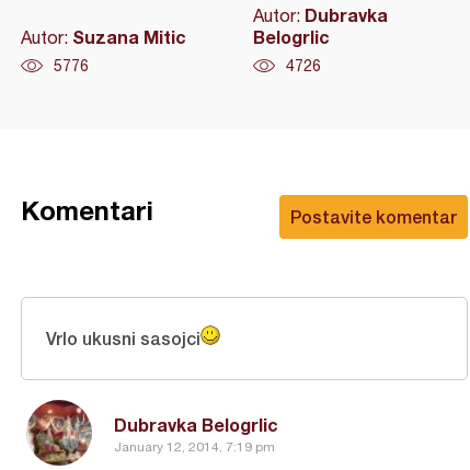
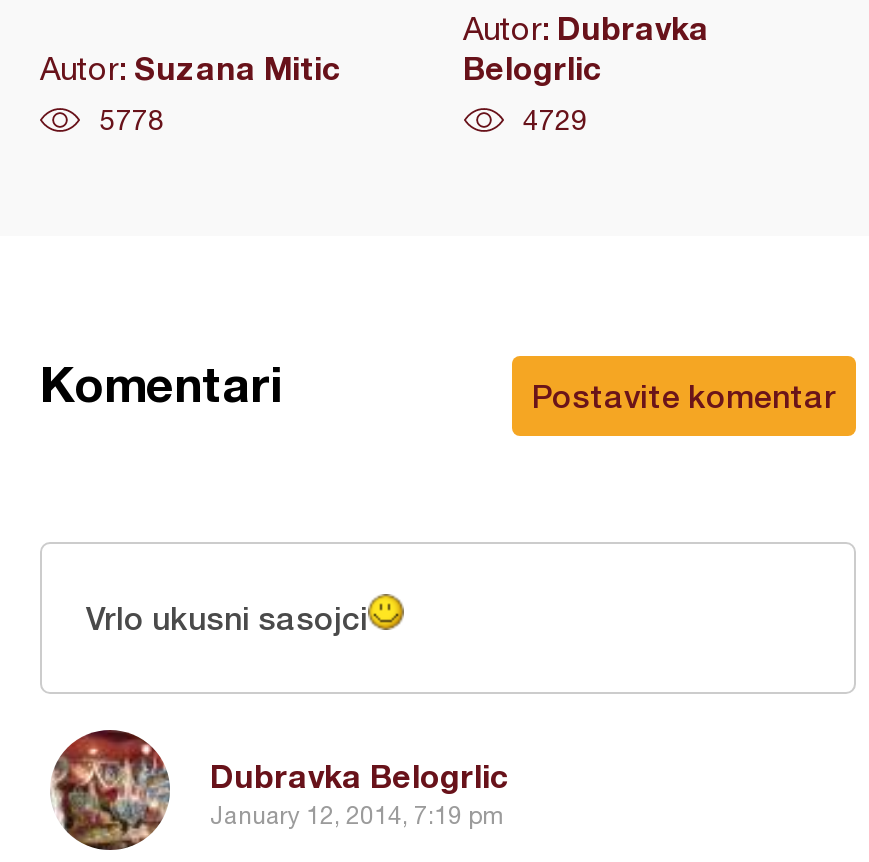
[54,57,89,74] 5776 -> [100,104,164,136] 5778
[285,57,320,74] 4726 -> [523,104,587,136] 4729

